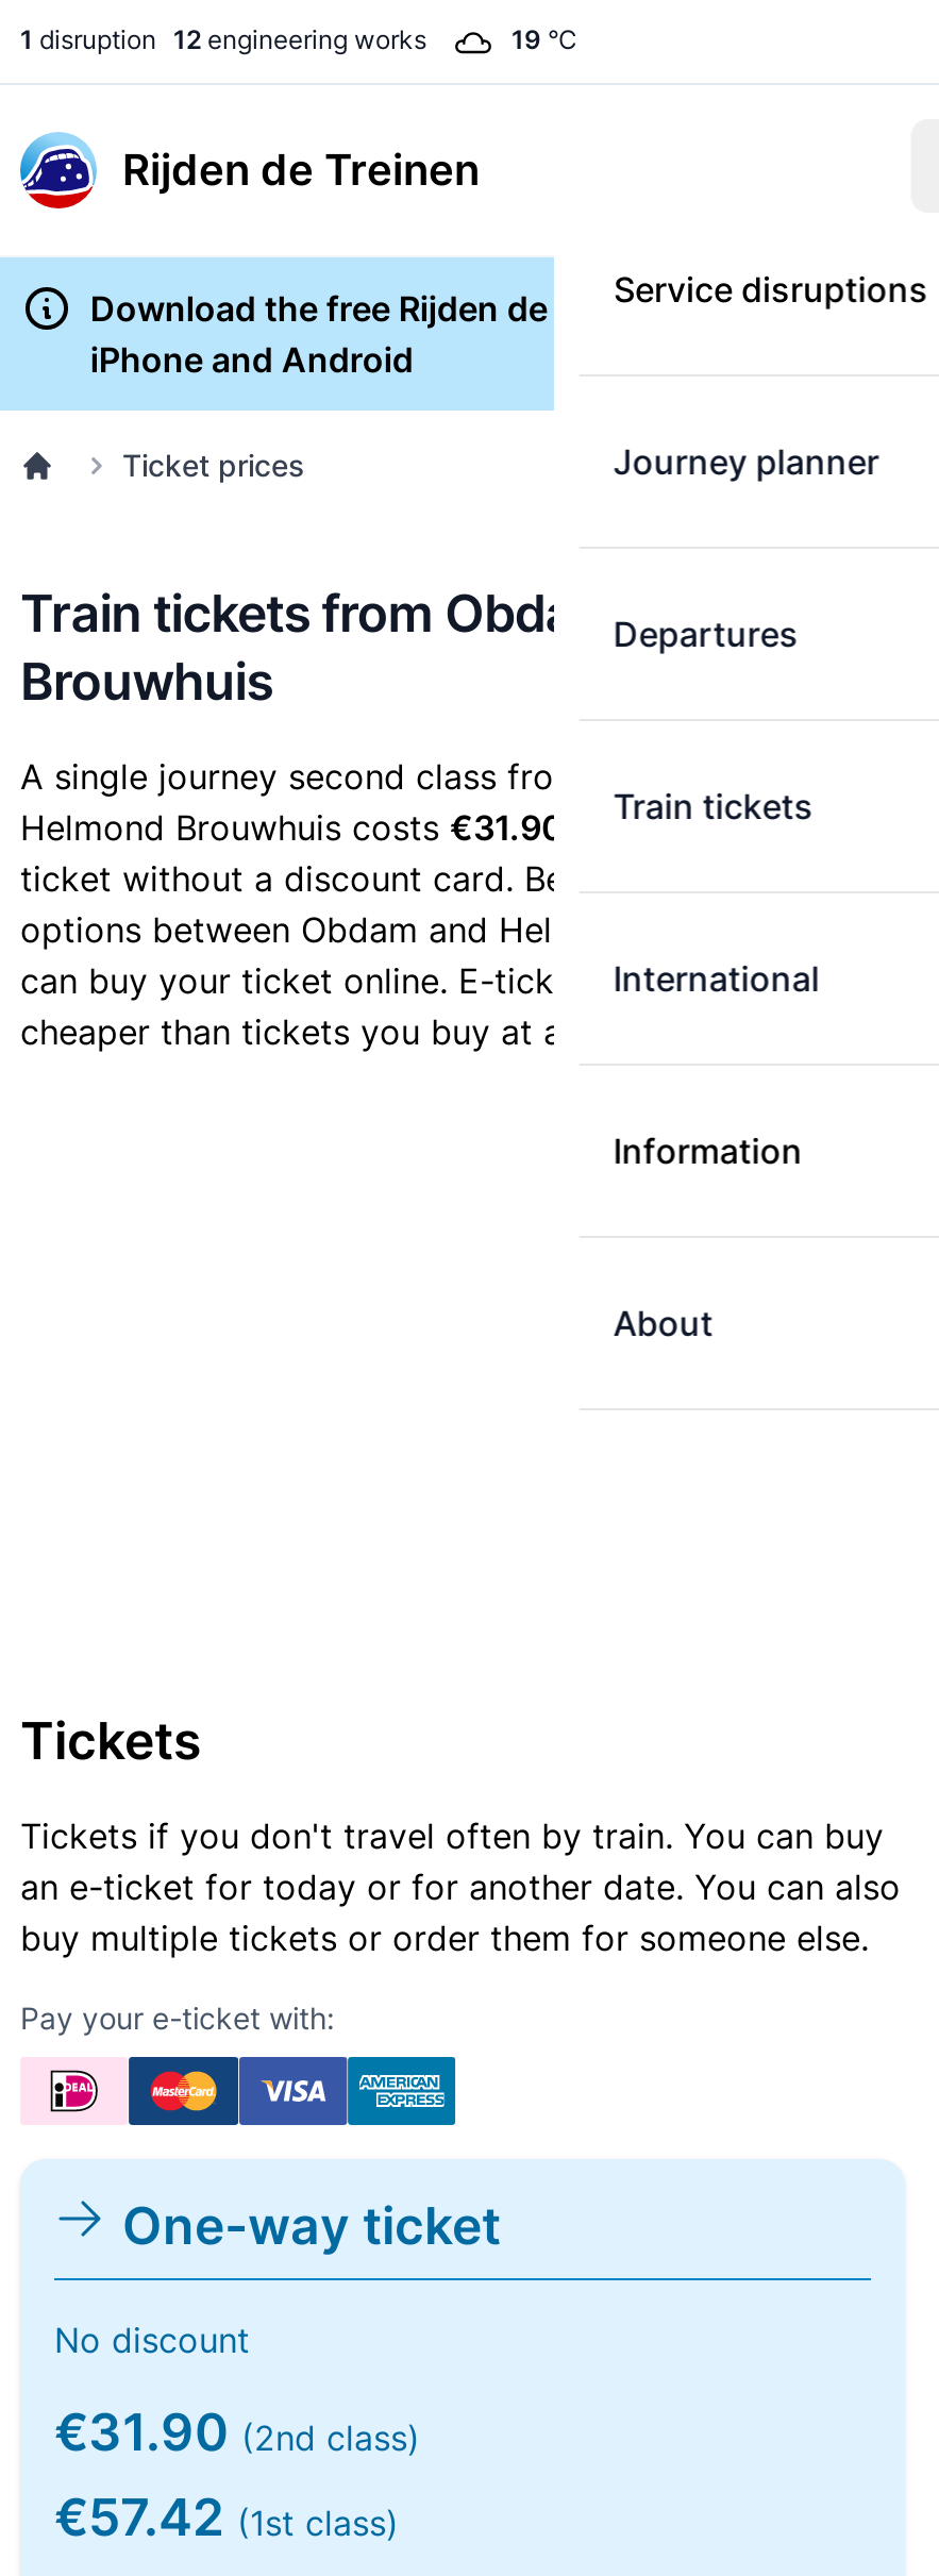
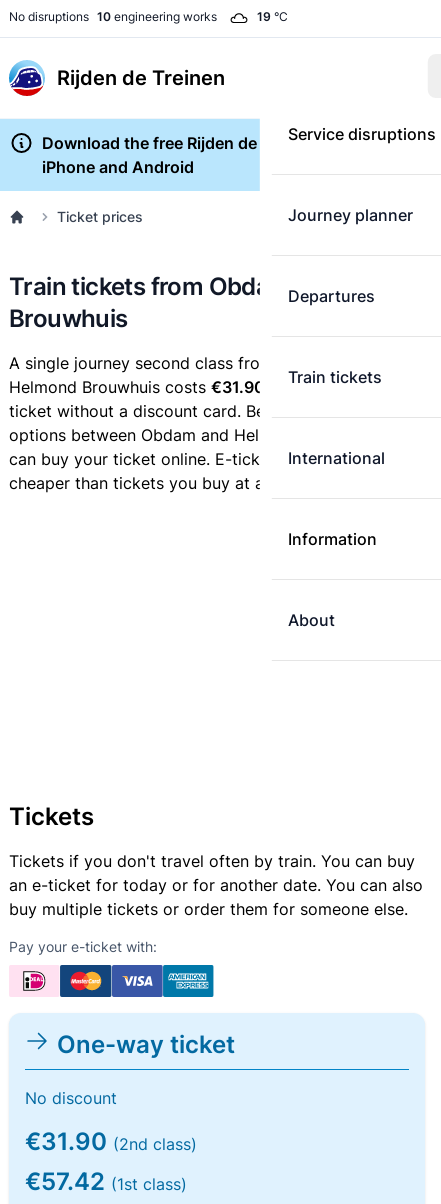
[20,23,426,55] 1 disruption 12 engineering works -> [9,9,217,24] No disruptions 10 engineering works

